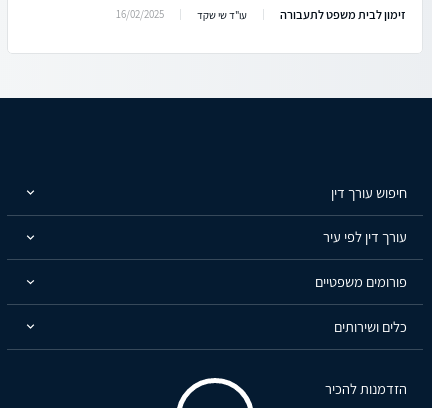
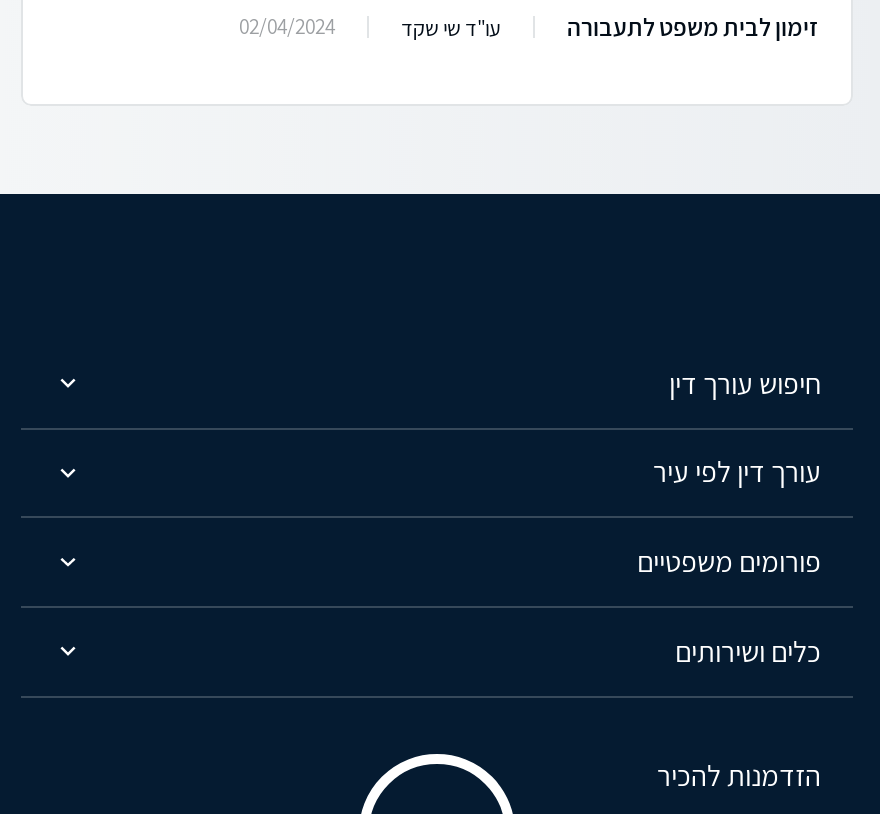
[116,7,164,21] 16/02/2025 -> [239,12,335,40] 02/04/2024

